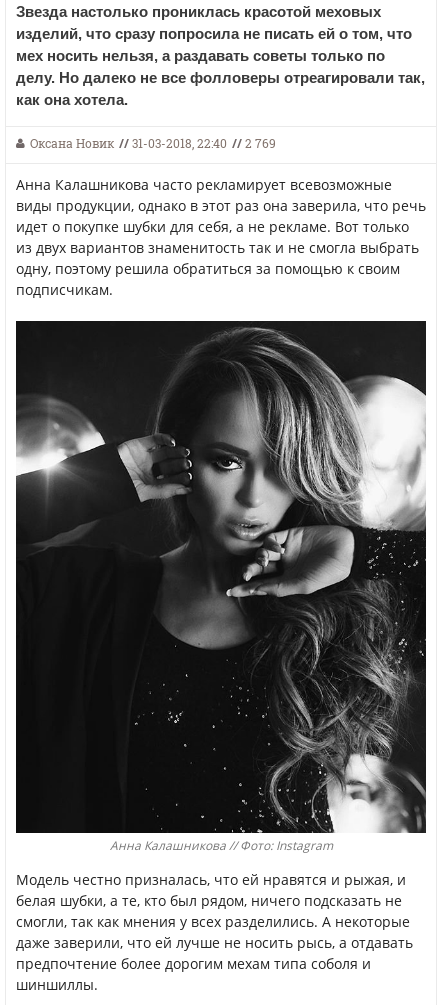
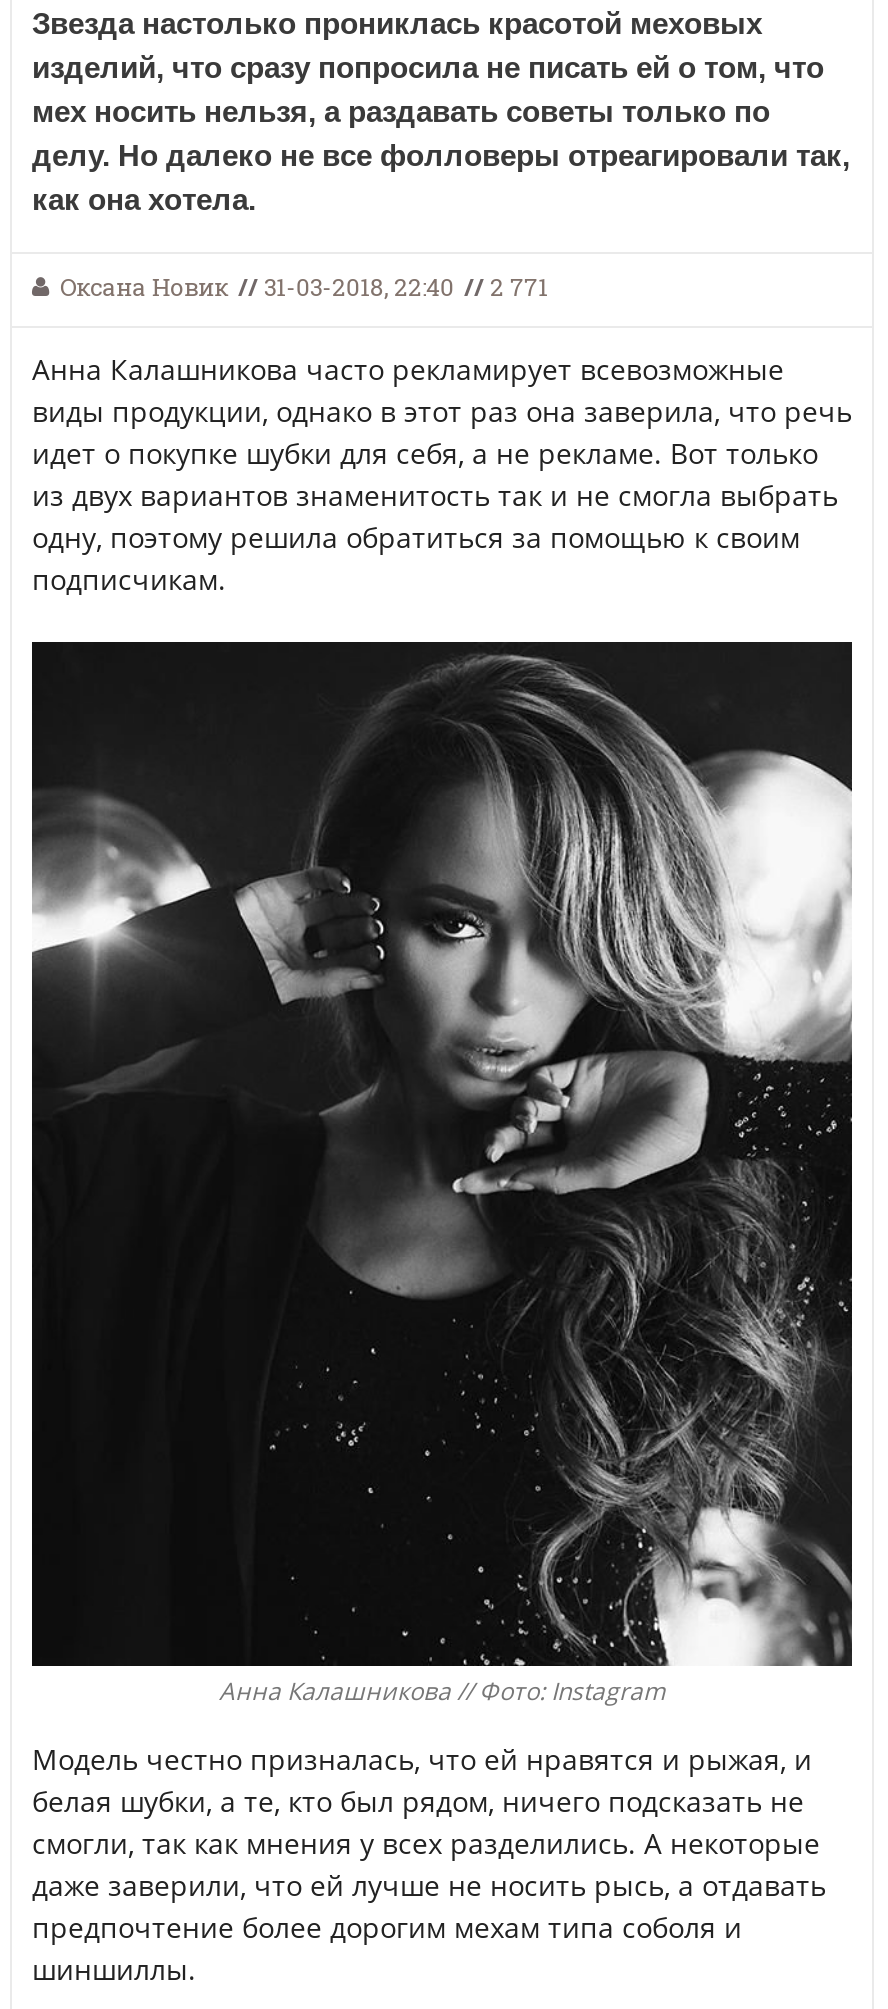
[30,135,276,152] Оксана Новик // 31-03-2018, 22:40 // 2 769 -> [60,270,548,304] Оксана Новик // 31-03-2018, 22:40 // 2 771

